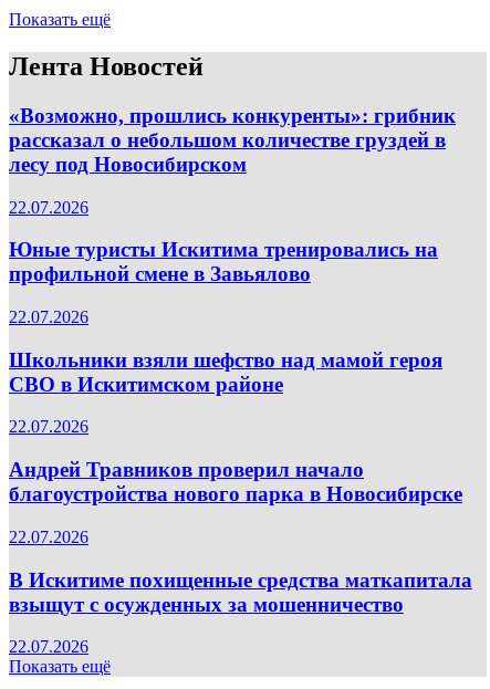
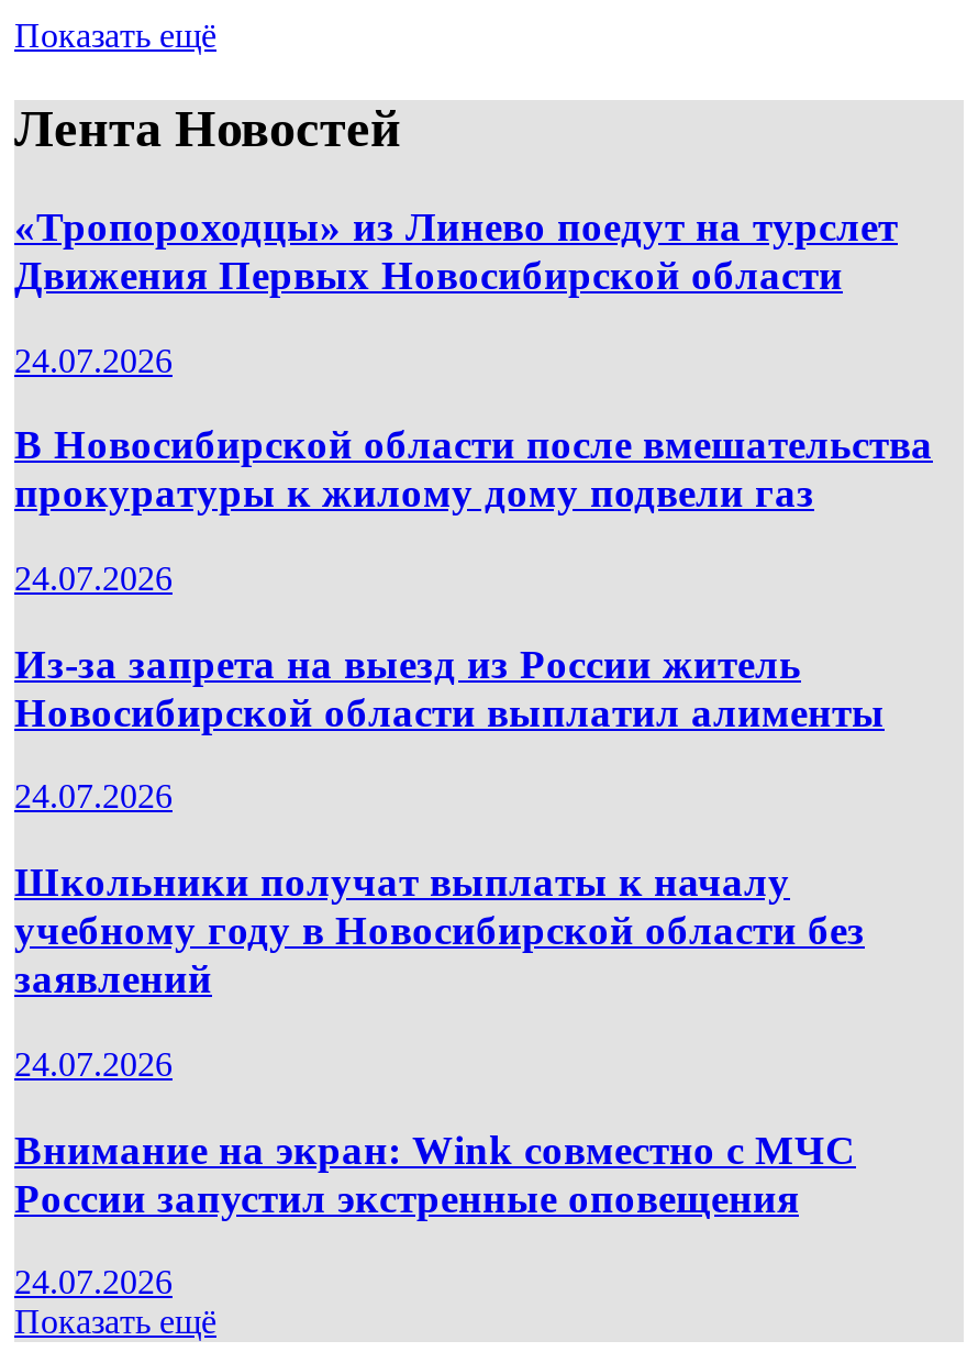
[9,104,456,176] «Возможно, прошлись конкуренты»: грибник | рассказал о небольшом количестве груздей в | лесу под Новосибирском -> [14,203,898,298] «Тропороходцы» из Линево поедут на турслет | Движения Первых Новосибирской области
[9,198,88,216] 22.07.2026 -> [14,341,173,378] 24.07.2026
[9,238,438,286] Юные туристы Искитима тренировались на | профильной смене в Завьялово -> [14,422,933,516] В Новосибирской области после вмешательства | прокуратуры к жилому дому подвели газ
[9,307,88,326] 22.07.2026 -> [14,559,173,597] 24.07.2026
[9,348,442,396] Школьники взяли шефство над мамой героя | СВО в Искитимском районе -> [14,640,885,735] Из-за запрета на выезд из России житель | Новосибирской области выплатил алименты
[9,417,88,436] 22.07.2026 -> [14,778,173,816] 24.07.2026
[9,458,462,506] Андрей Травников проверил начало | благоустройства нового парка в Новосибирске -> [14,859,865,1002] Школьники получат выплаты к началу | учебному году в Новосибирской области без | заявлений
[9,527,88,546] 22.07.2026 -> [14,1045,173,1082] 24.07.2026
[9,568,472,616] В Искитиме похищенные средства маткапитала | взыщут с осужденных за мошенничество -> [14,1126,856,1220] Внимание на экран: Wink совместно с МЧС | России запустил экстренные оповещения
[9,637,88,656] 22.07.2026 -> [14,1264,173,1301] 24.07.2026

